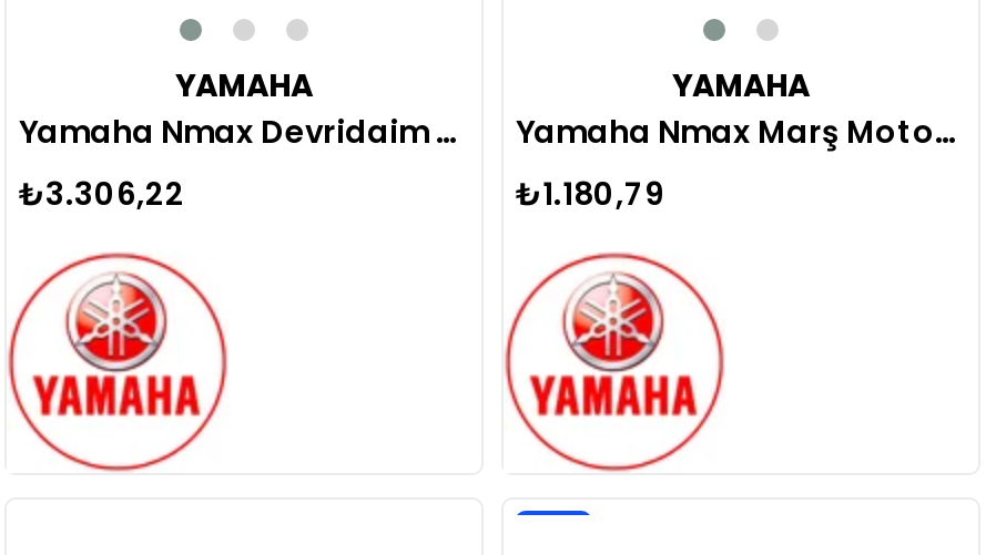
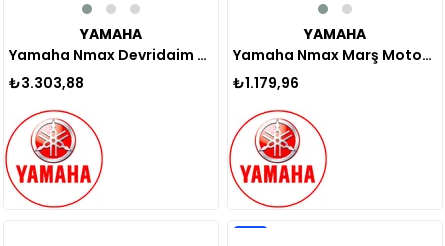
[19,171,185,216] ₺3.306,22 -> [9,73,84,93] ₺3.303,88
[516,171,664,216] ₺1.180,79 -> [233,73,299,93] ₺1.179,96

